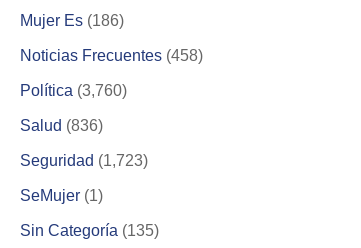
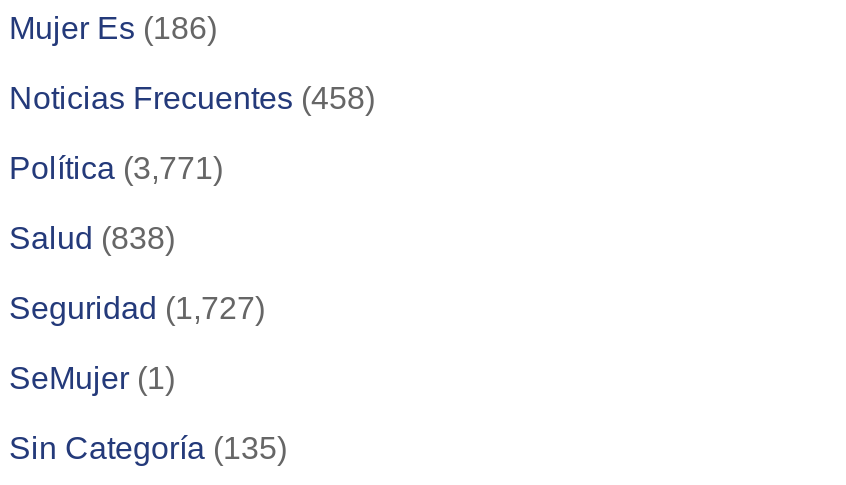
[20,82,127,99] Política (3,760) -> [9,152,223,186] Política (3,771)
[20,117,103,134] Salud (836) -> [9,222,175,256] Salud (838)
[20,152,148,169] Seguridad (1,723) -> [9,292,265,326] Seguridad (1,727)

